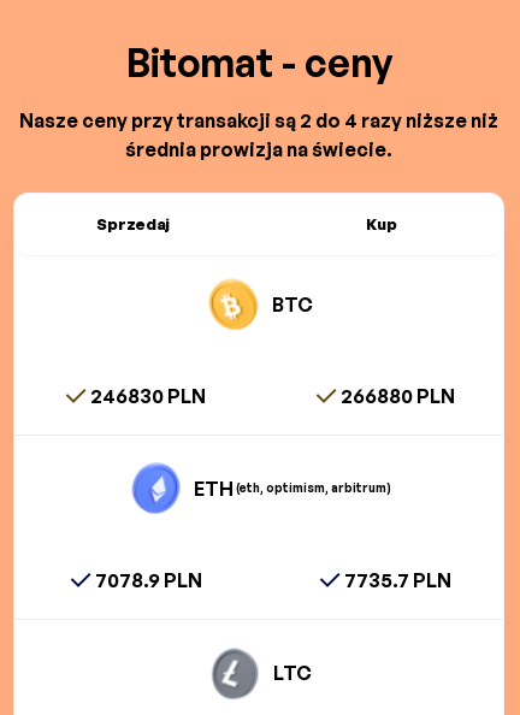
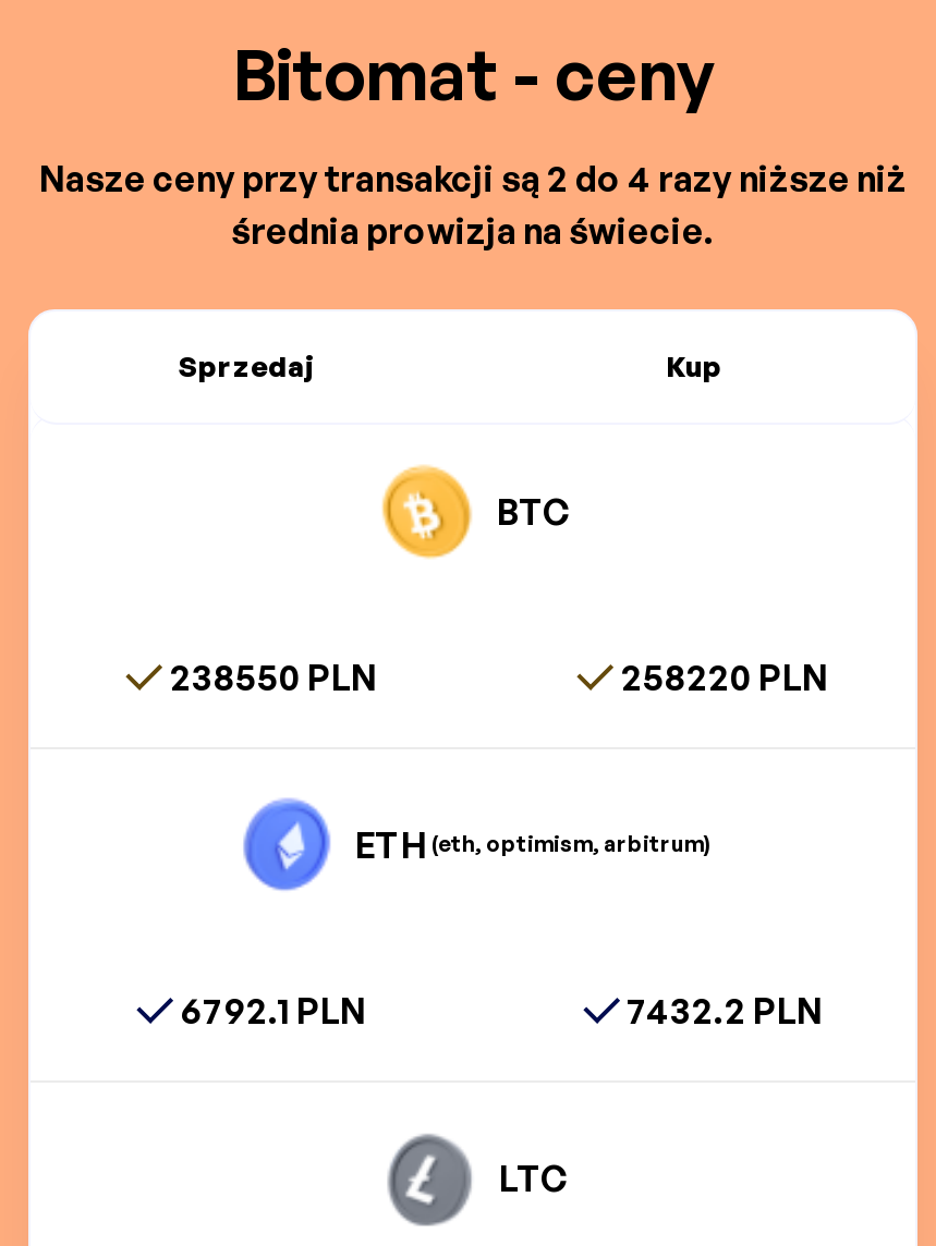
[91,384,206,408] 246830 PLN -> [170,655,377,699] 238550 PLN
[341,384,455,408] 266880 PLN -> [621,655,828,699] 258220 PLN
[95,568,202,592] 7078.9 PLN -> [181,989,366,1032] 6792.1 PLN
[344,568,451,592] 7735.7 PLN -> [627,989,823,1032] 7432.2 PLN

